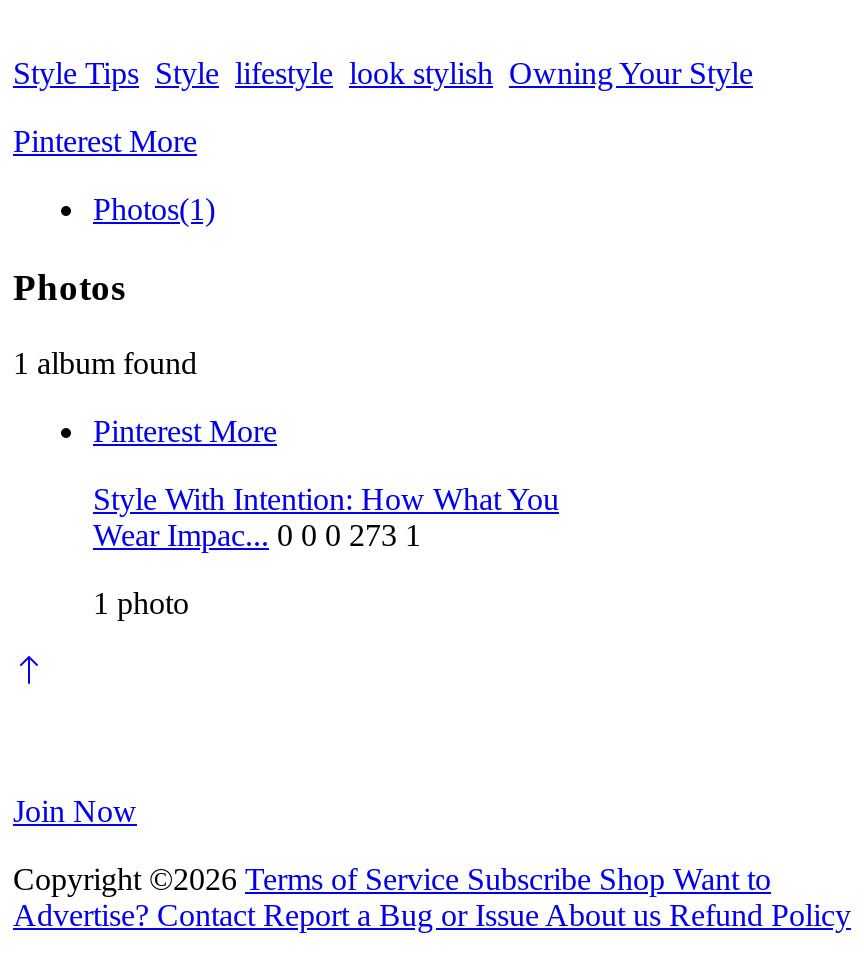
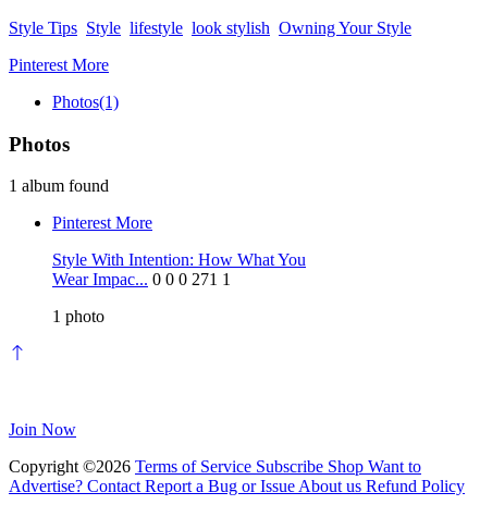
[93,518,421,552] Wear Impac... 0 0 0 273 1 -> [52,270,231,289] Wear Impac... 0 0 0 271 1

